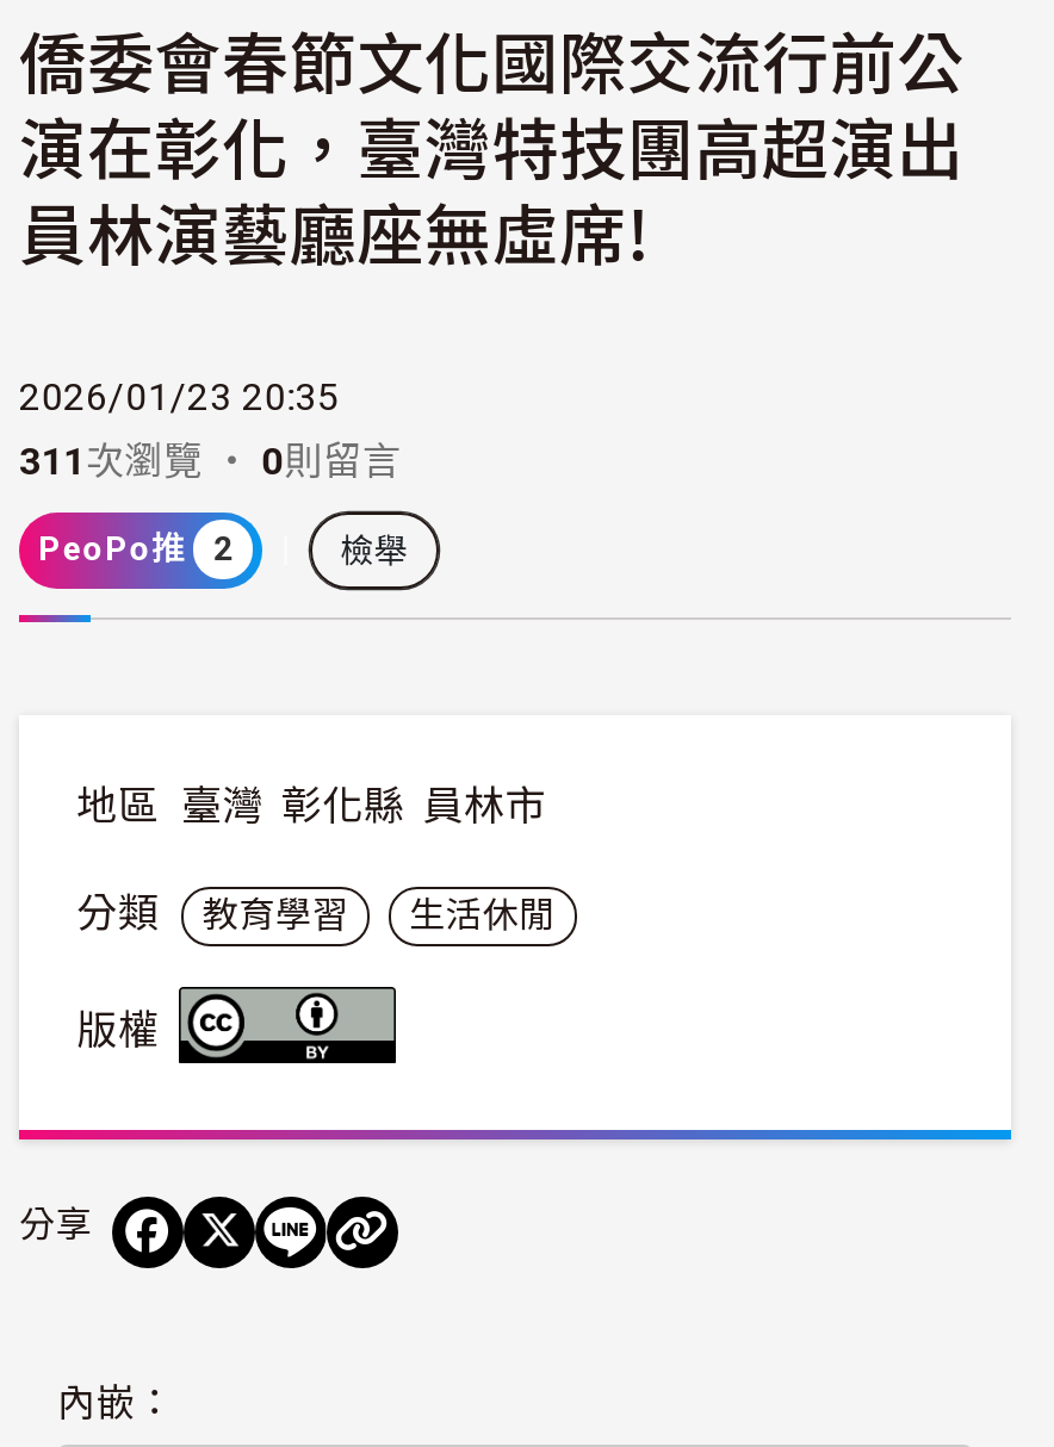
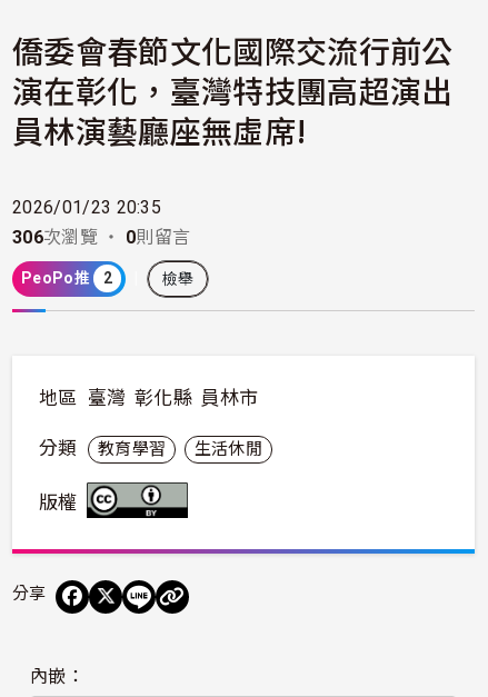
[19,438,401,484] 311次瀏覽 ・0則留言 -> [12,227,190,248] 306次瀏覽 ・0則留言

